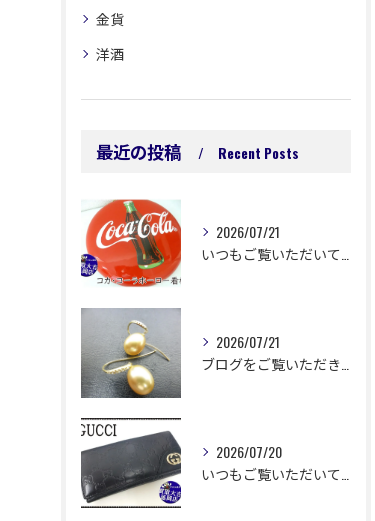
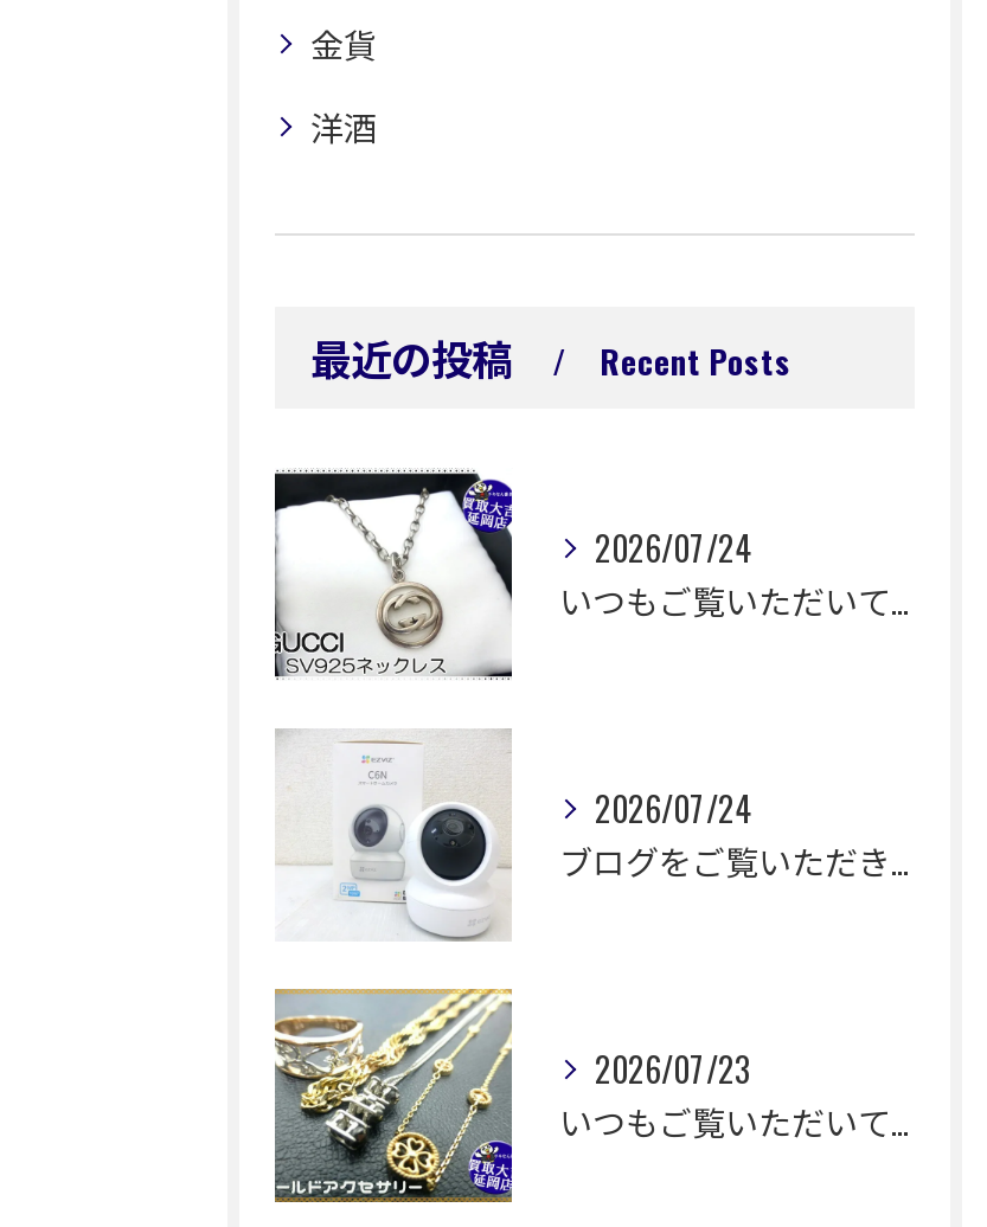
[81,199,280,288] [image] | 2026/07/21 -> [273,468,751,681] [image] | 2026/07/24
[80,308,280,399] [image] | 2026/07/21 -> [275,731,751,942] [image] | 2026/07/24
[81,417,282,508] [image] | 2026/07/20 -> [273,987,751,1202] [image] | 2026/07/23

